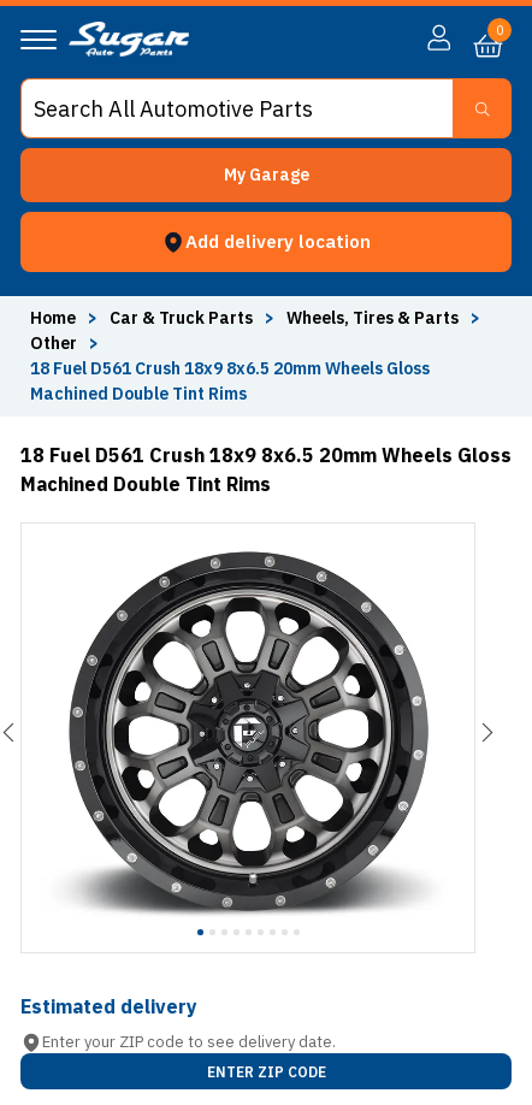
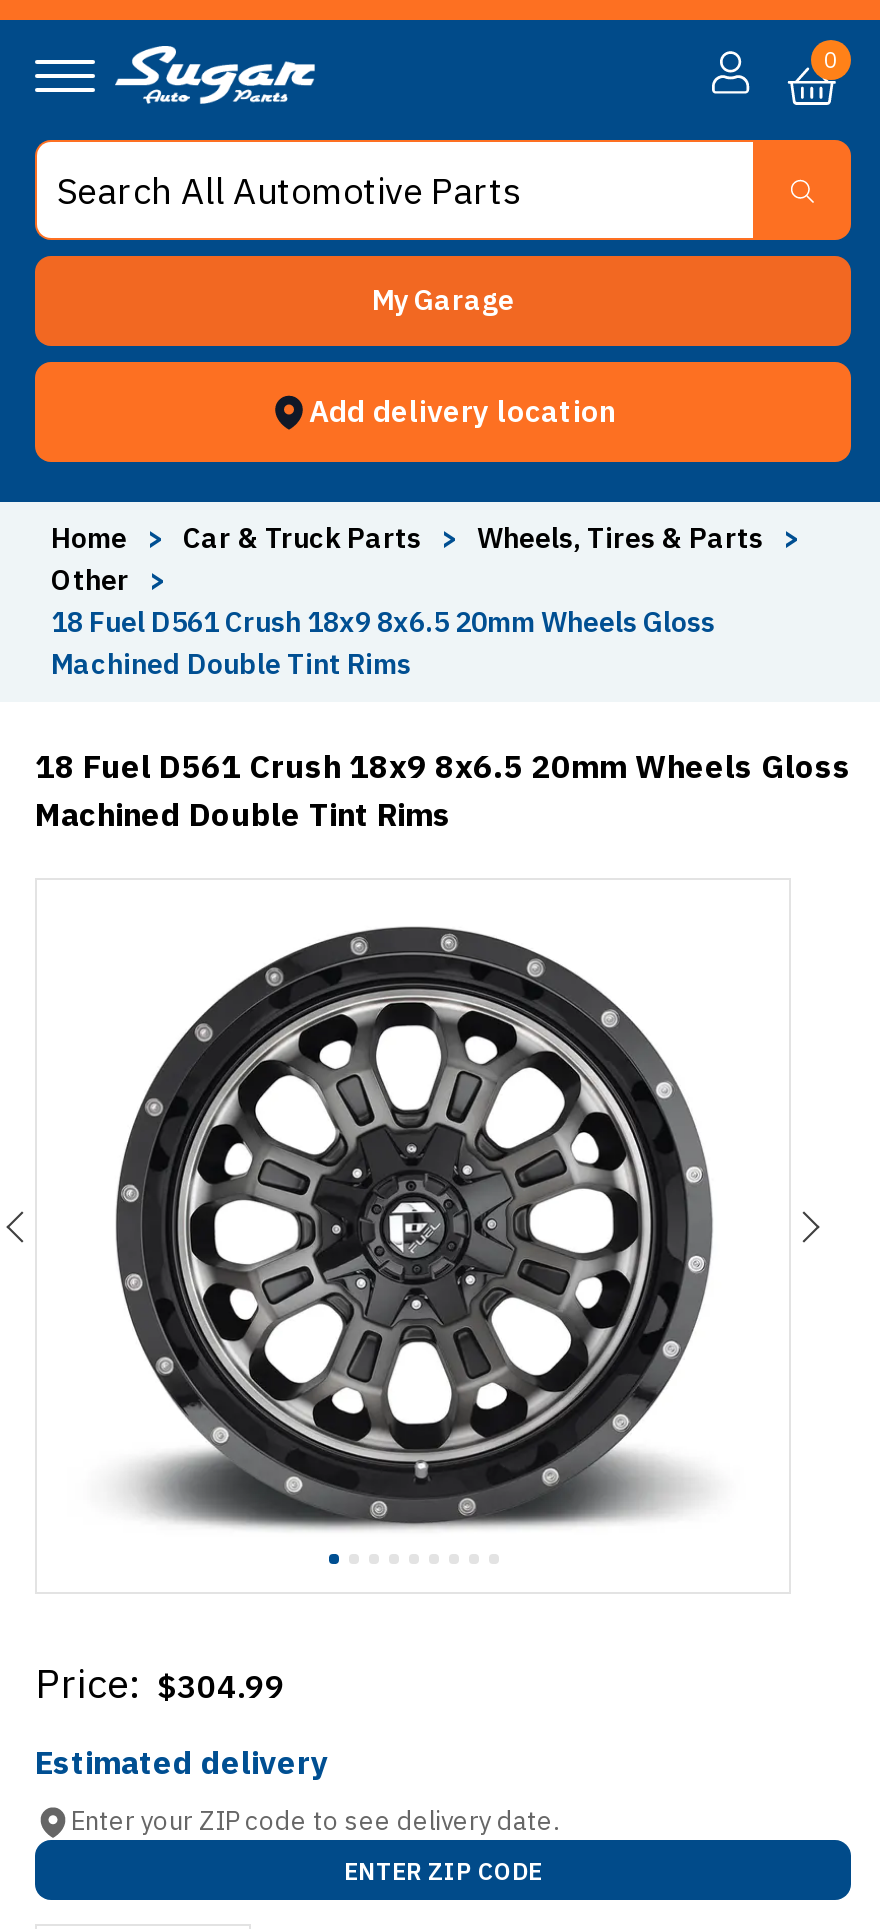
none -> [35,1656,285,1710] Price: $304.99

